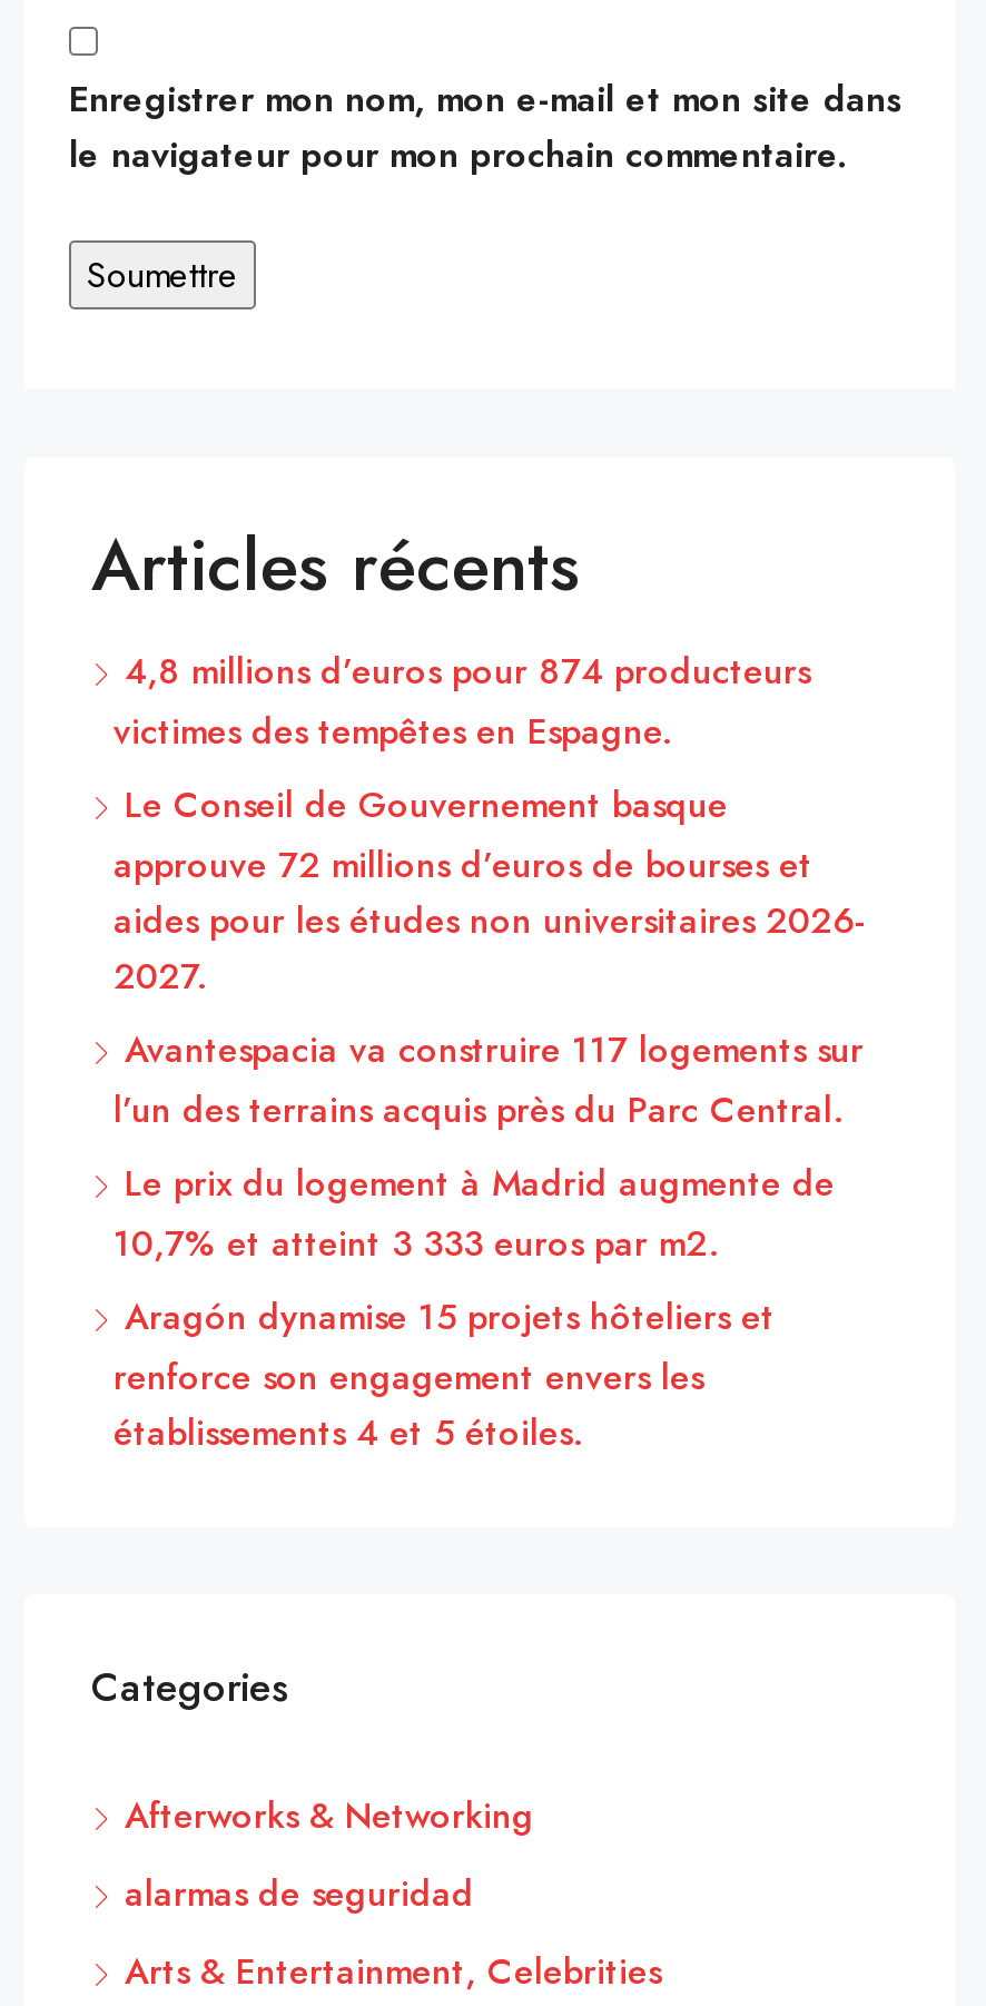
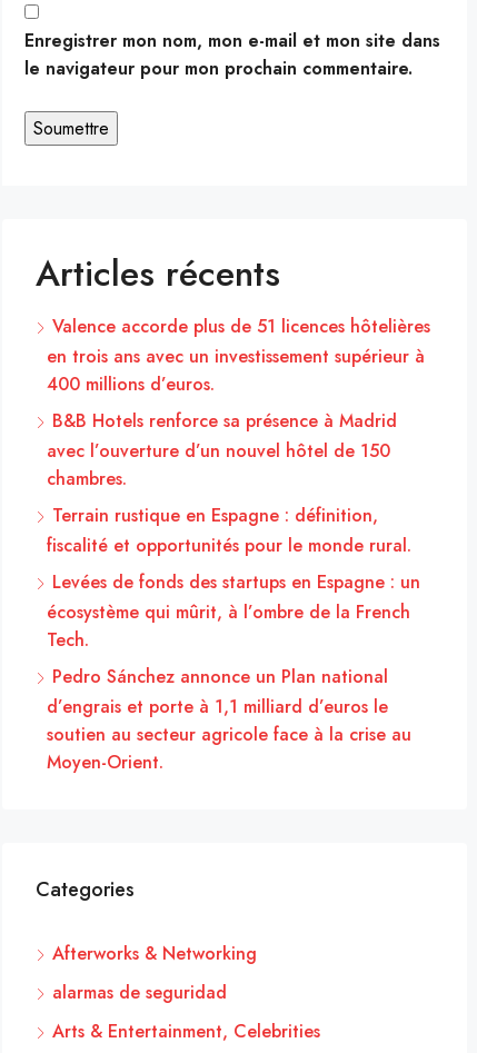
[114,644,866,1457] 4,8 millions d’euros pour 874 producteurs | victimes des tempêtes en Espagne. | Le Conseil de Gouvernement basque | approuve 72 millions d’euros de bourses et | aides pour les études non universitaires 2026- | 2027. | Avantespacia va construire 117 logements sur | l’un des terrains acquis près du Parc Central. | Le prix du logement à Madrid augmente de | 10,7% et atteint 3 333 euros par m2. | Aragón dynamise 15 projets hôteliers et | renforce son engagement envers les | établissements 4 et 5 étoiles. -> [47,313,430,775] Valence accorde plus de 51 licences hôtelières | en trois ans avec un investissement supérieur à | 400 millions d’euros. | B&B Hotels renforce sa présence à Madrid | avec l’ouverture d’un nouvel hôtel de 150 | chambres. | Terrain rustique en Espagne : définition, | fiscalité et opportunités pour le monde rural. | Levées de fonds des startups en Espagne : un | écosystème qui mûrit, à l’ombre de la French | Tech. | Pedro Sánchez annonce un Plan national | d’engrais et porte à 1,1 milliard d’euros le | soutien au secteur agricole face à la crise au | Moyen-Orient.

